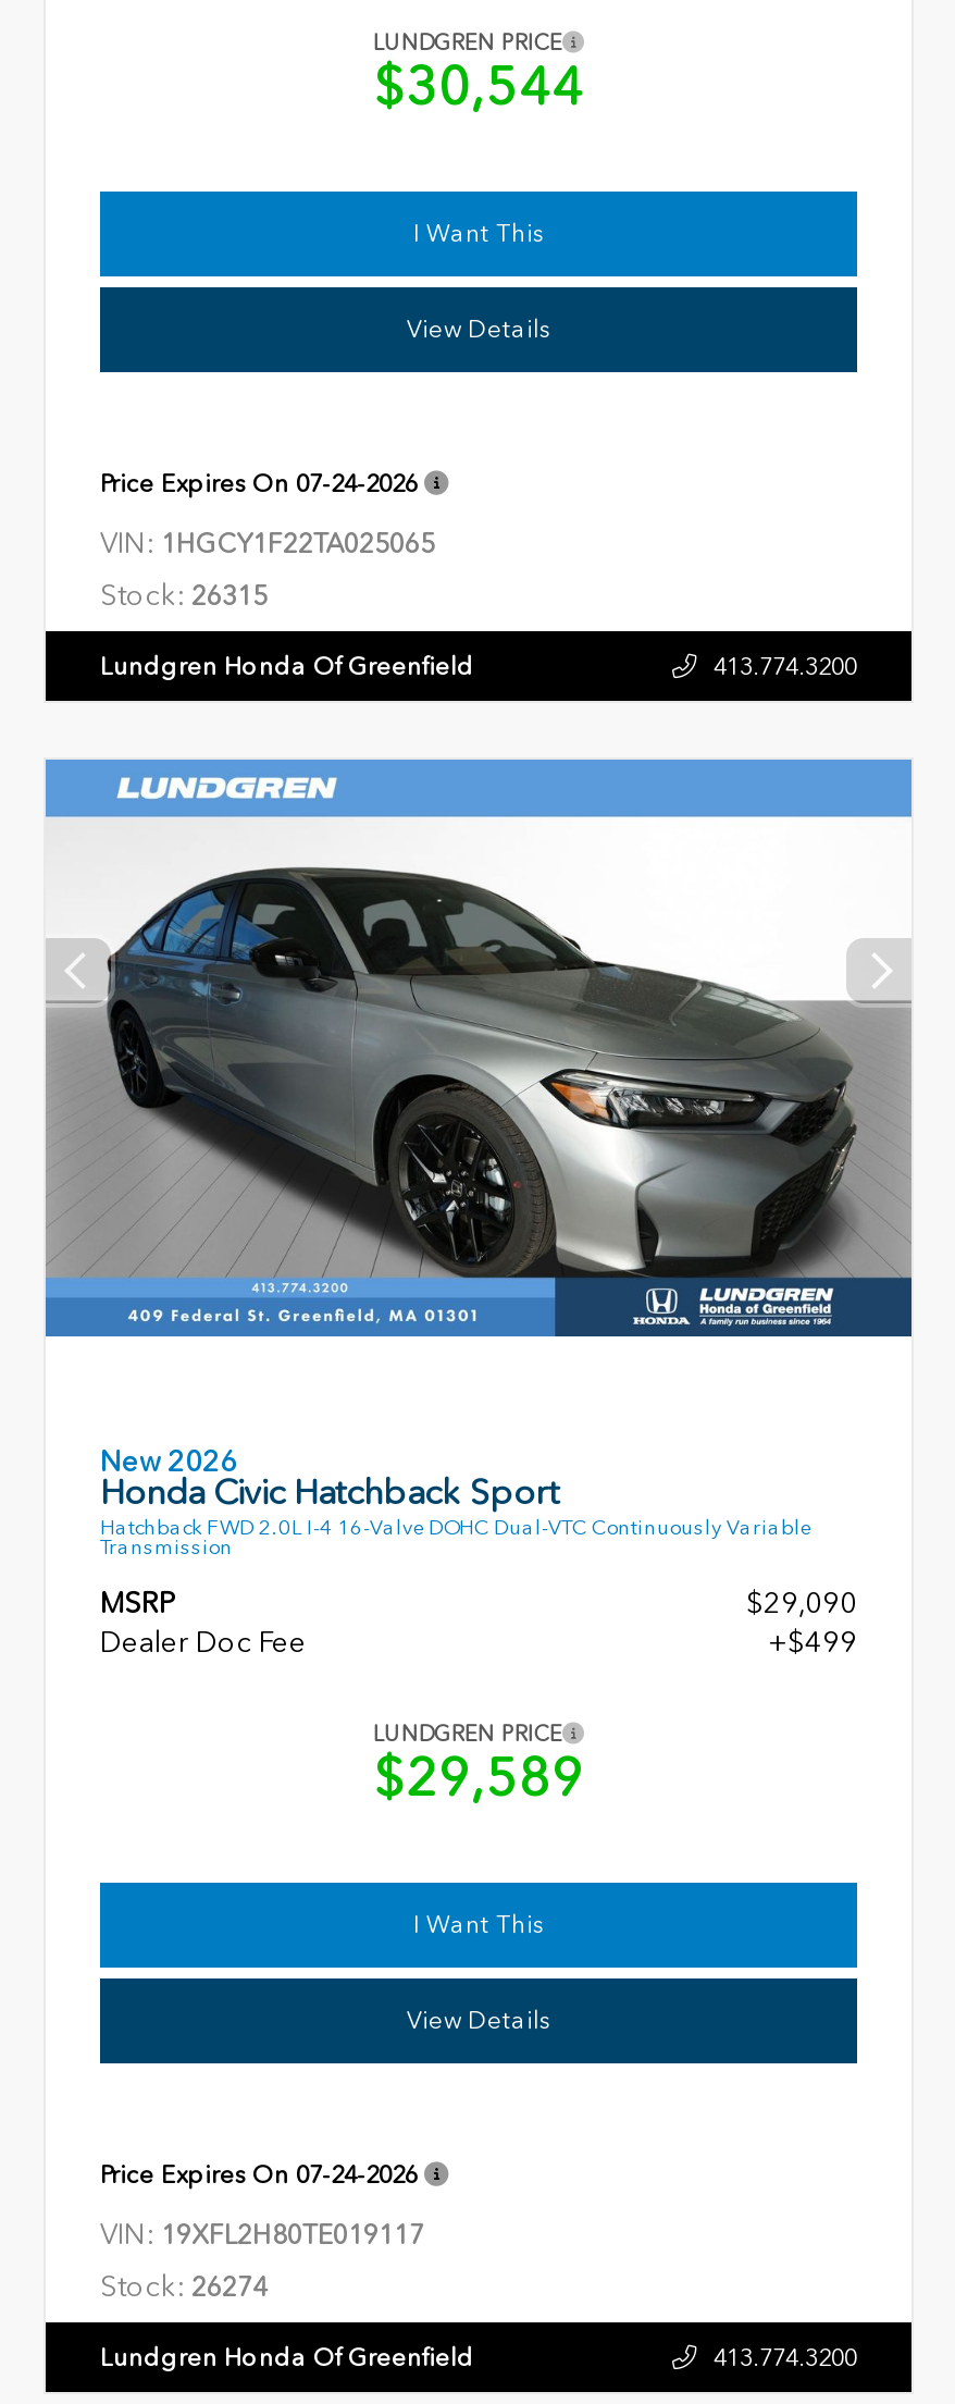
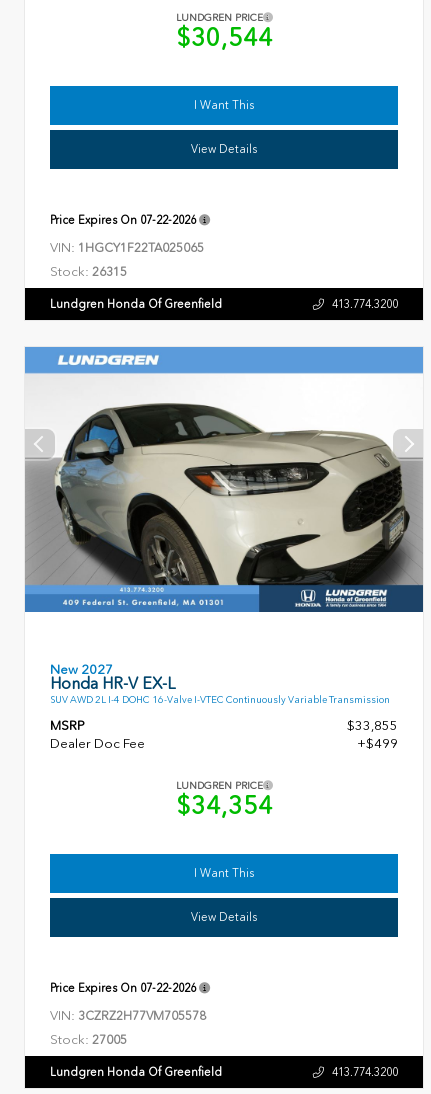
[100,468,418,499] Price Expires On 07-24-2026 -> [50,213,196,227] Price Expires On 07-22-2026
[104,866,879,1280] [image] -> [53,397,410,586] [image]
[100,1445,811,1559] New 2026 | Honda Civic Hatchback Sport | Hatchback FWD 2.0L I-4 16-Valve DOHC Dual-VTC Continuously Variable | Transmission -> [50,662,390,705] New 2027 | Honda HR-V EX-L | SUV AWD 2L I-4 DOHC 16-Valve I-VTEC Continuously Variable Transmission
[746,1588,857,1620] $29,090 -> [347,718,398,733] $33,855
[373,1745,584,1808] $29,589 -> [175,791,272,820] $34,354
[100,2160,418,2190] Price Expires On 07-24-2026 -> [50,981,196,995] Price Expires On 07-22-2026
[100,2218,424,2251] VIN: 19XFL2H80TE019117 -> [50,1008,206,1023] VIN: 3CZRZ2H77VM705578
[100,2271,268,2303] Stock: 26274 -> [50,1032,127,1047] Stock: 27005

